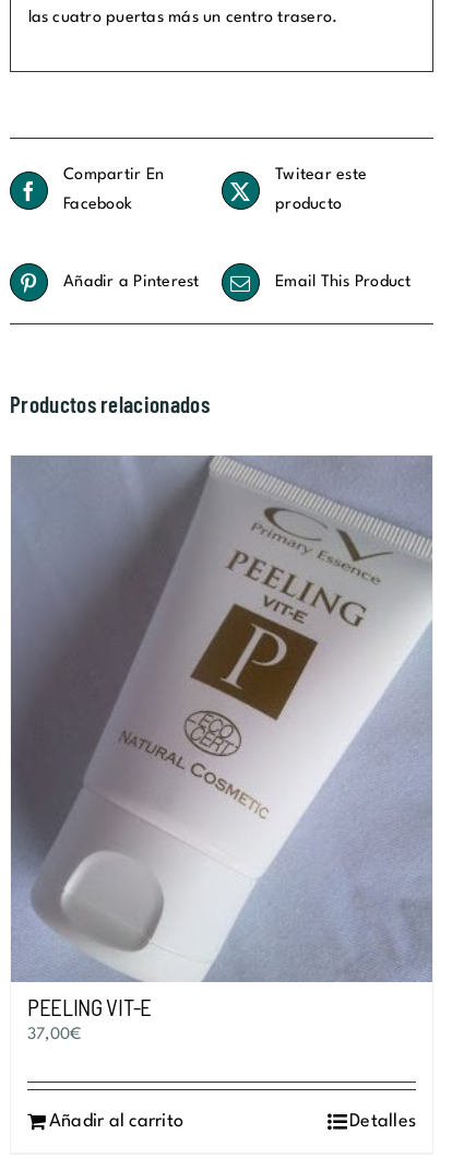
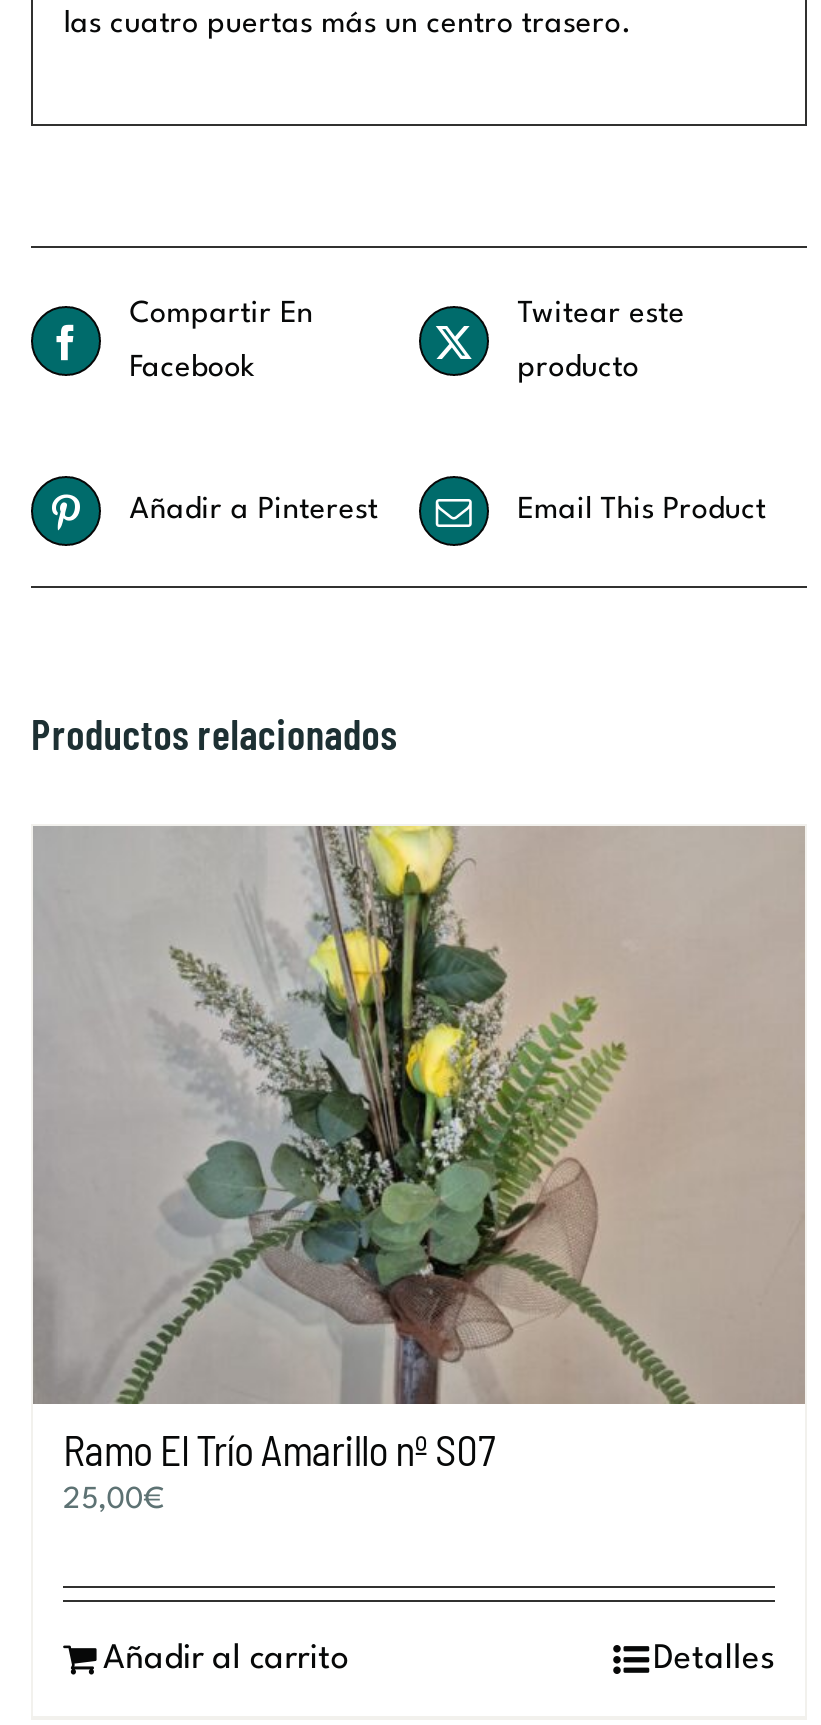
[11,454,432,1043] [image] | PEELING VIT-E | 37,00€ -> [33,825,805,1517] [image] | Ramo El Trío Amarillo nº S07 | 25,00€

